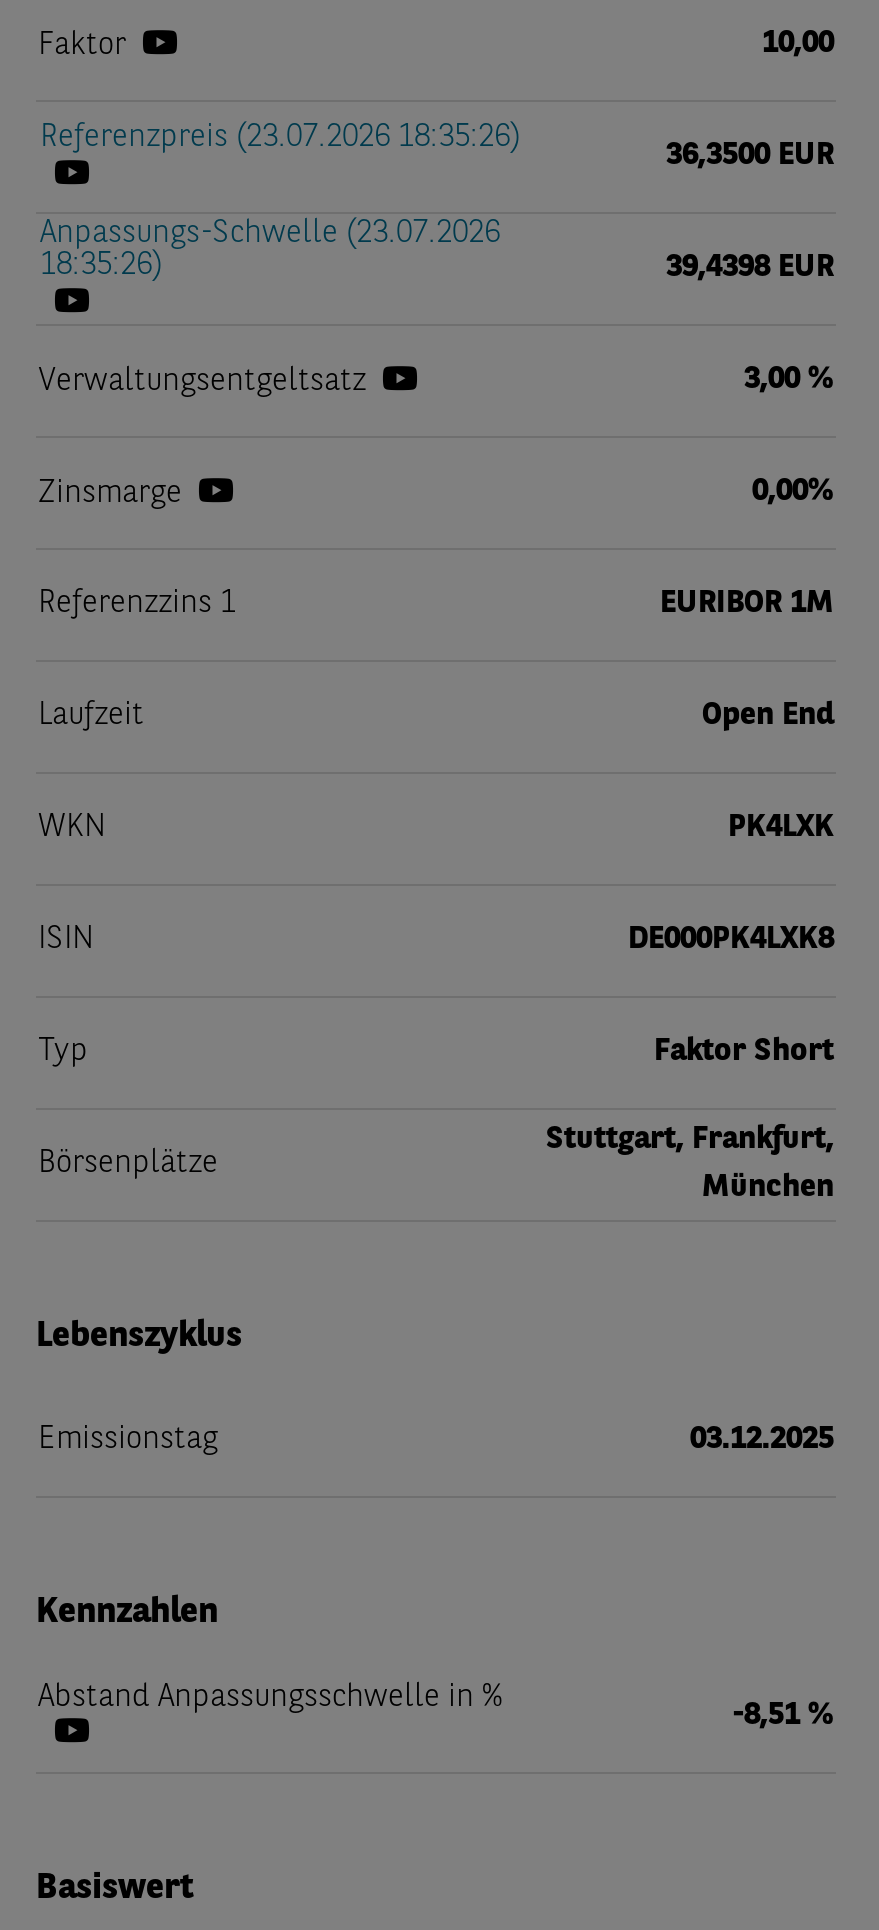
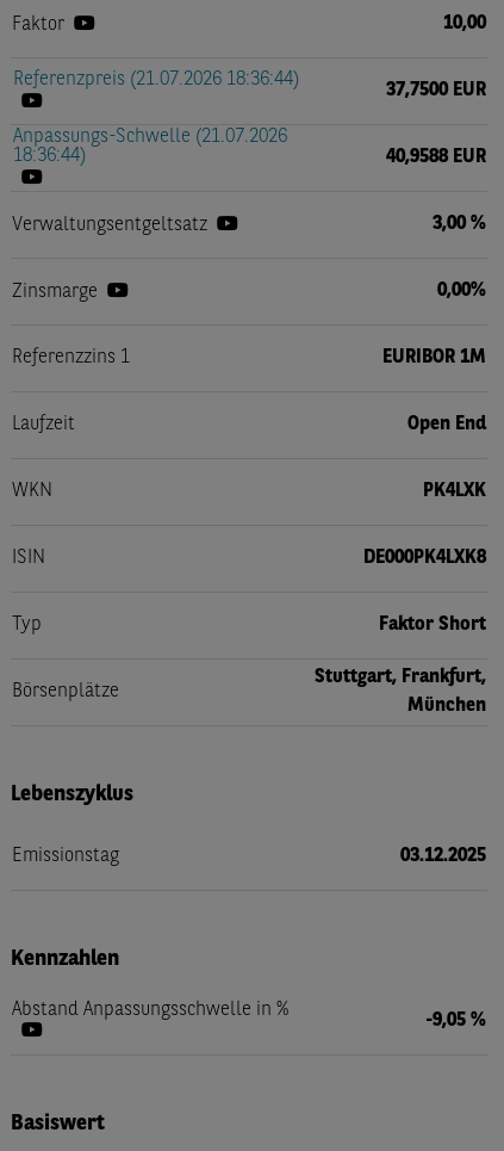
[40,121,520,153] Referenzpreis (23.07.2026 18:35:26) -> [13,70,299,89] Referenzpreis (21.07.2026 18:36:44)
[666,139,834,171] 36,3500 EUR -> [386,81,486,100] 37,7500 EUR
[40,217,502,249] Anpassungs-Schwelle (23.07.2026 -> [13,127,288,146] Anpassungs-Schwelle (21.07.2026
[40,249,162,281] 18:35:26) -> [13,146,86,165] 18:36:44)
[666,251,834,283] 39,4398 EUR -> [386,147,486,167] 40,9588 EUR
[732,1699,834,1731] -8,51 % -> [425,1011,486,1030] -9,05 %

